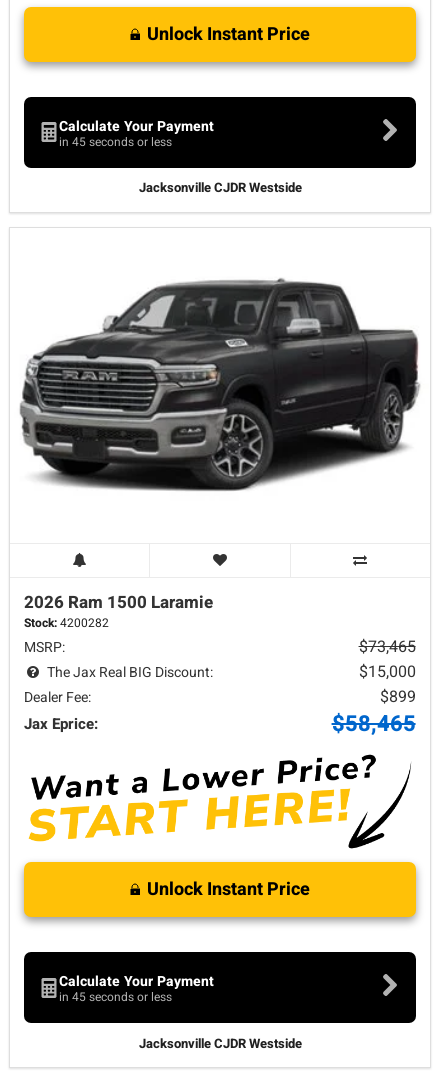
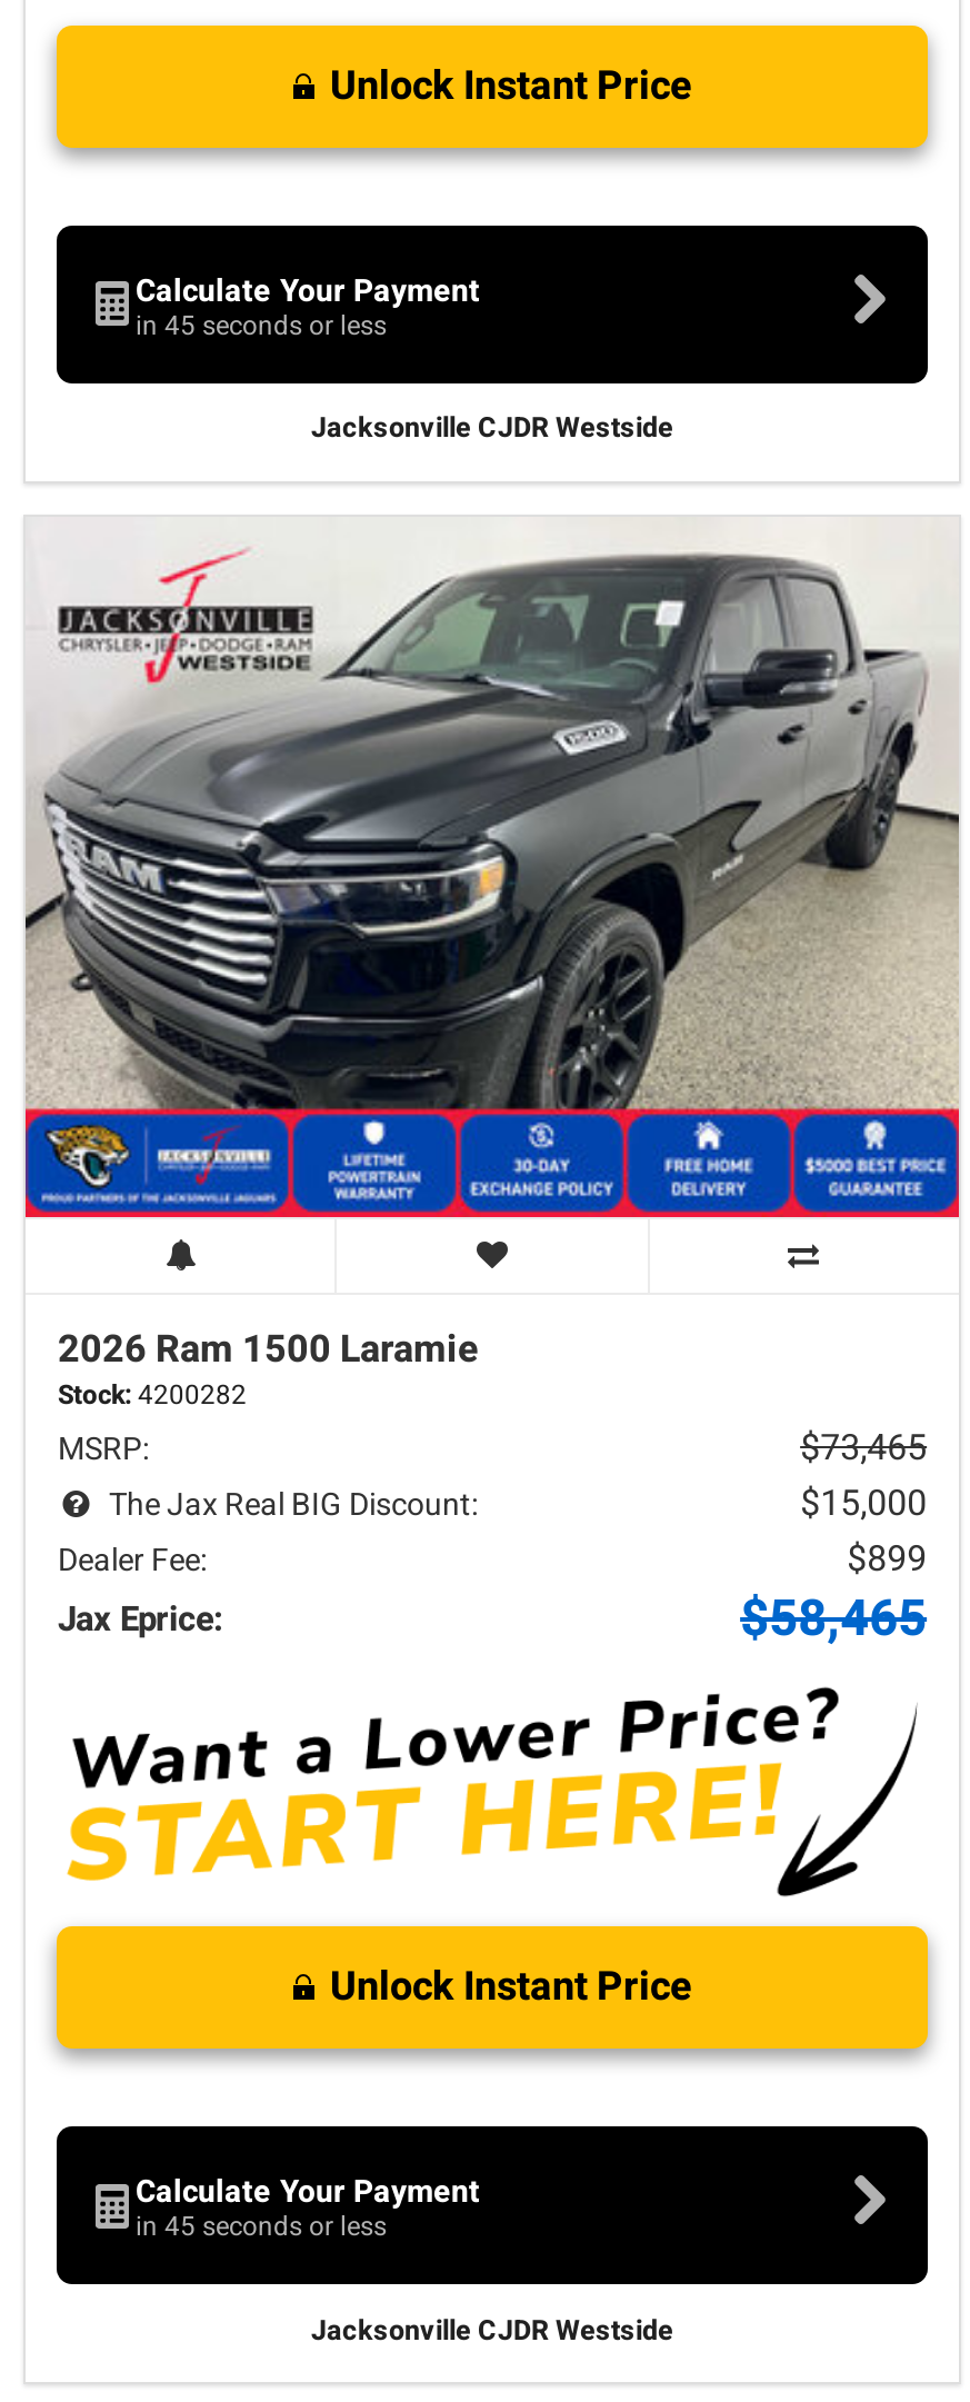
[10,230,430,543] [image] -> [23,521,961,1219] [image]

